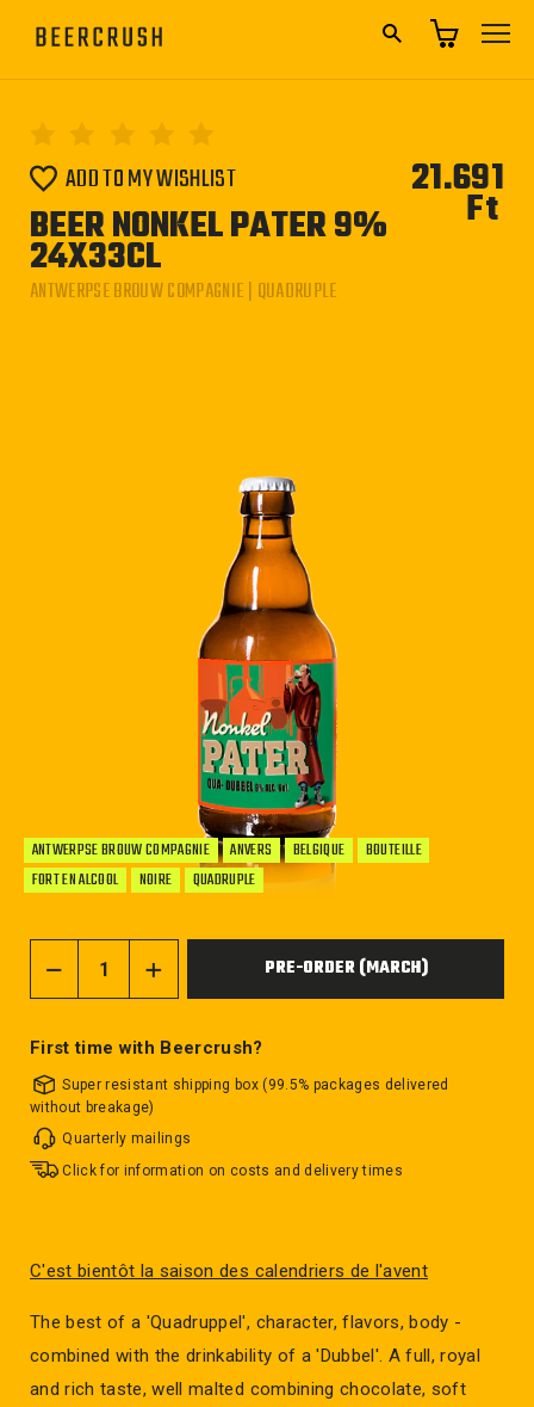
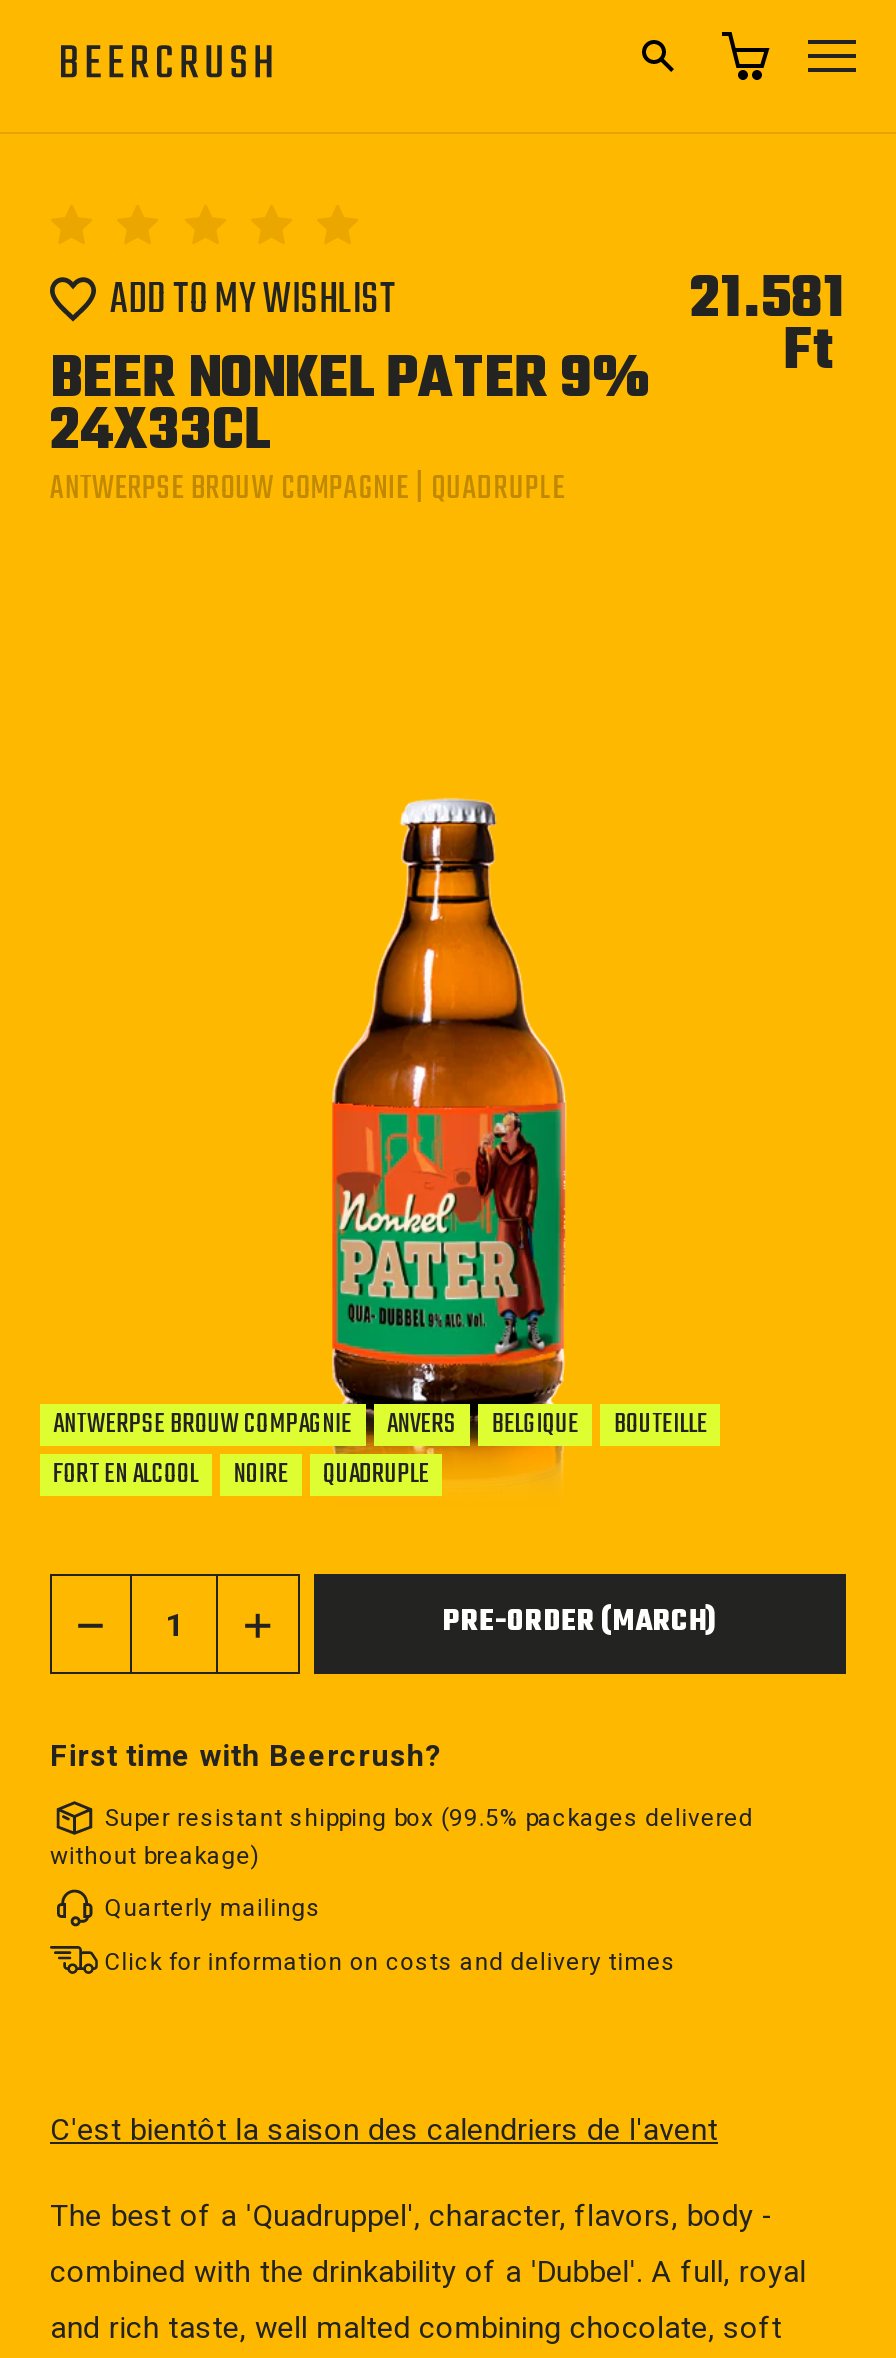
[411,152,504,206] 21.691 -> [690,254,846,346] 21.581

